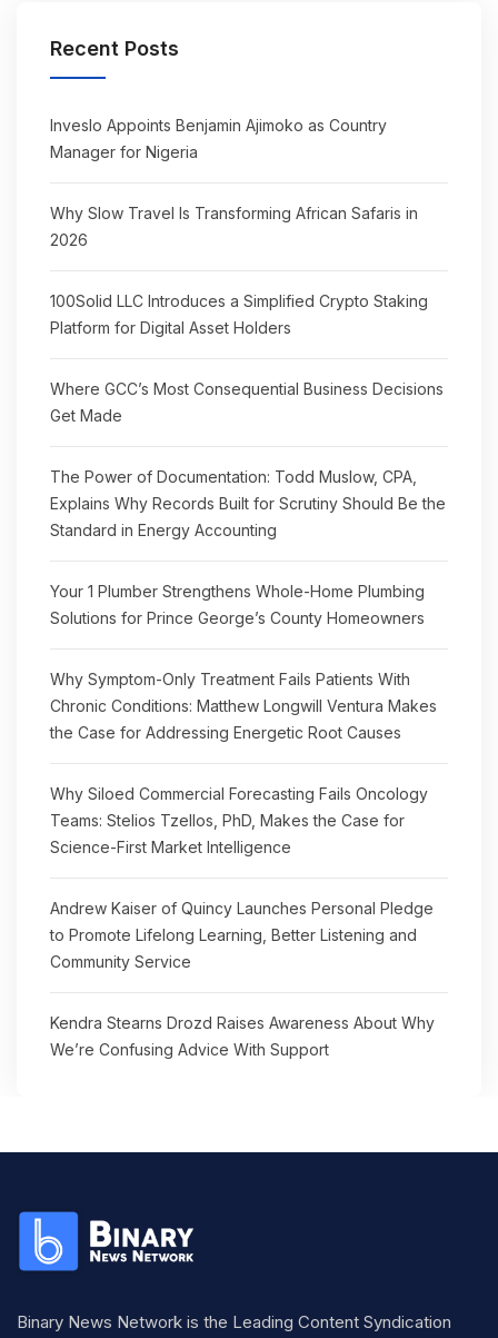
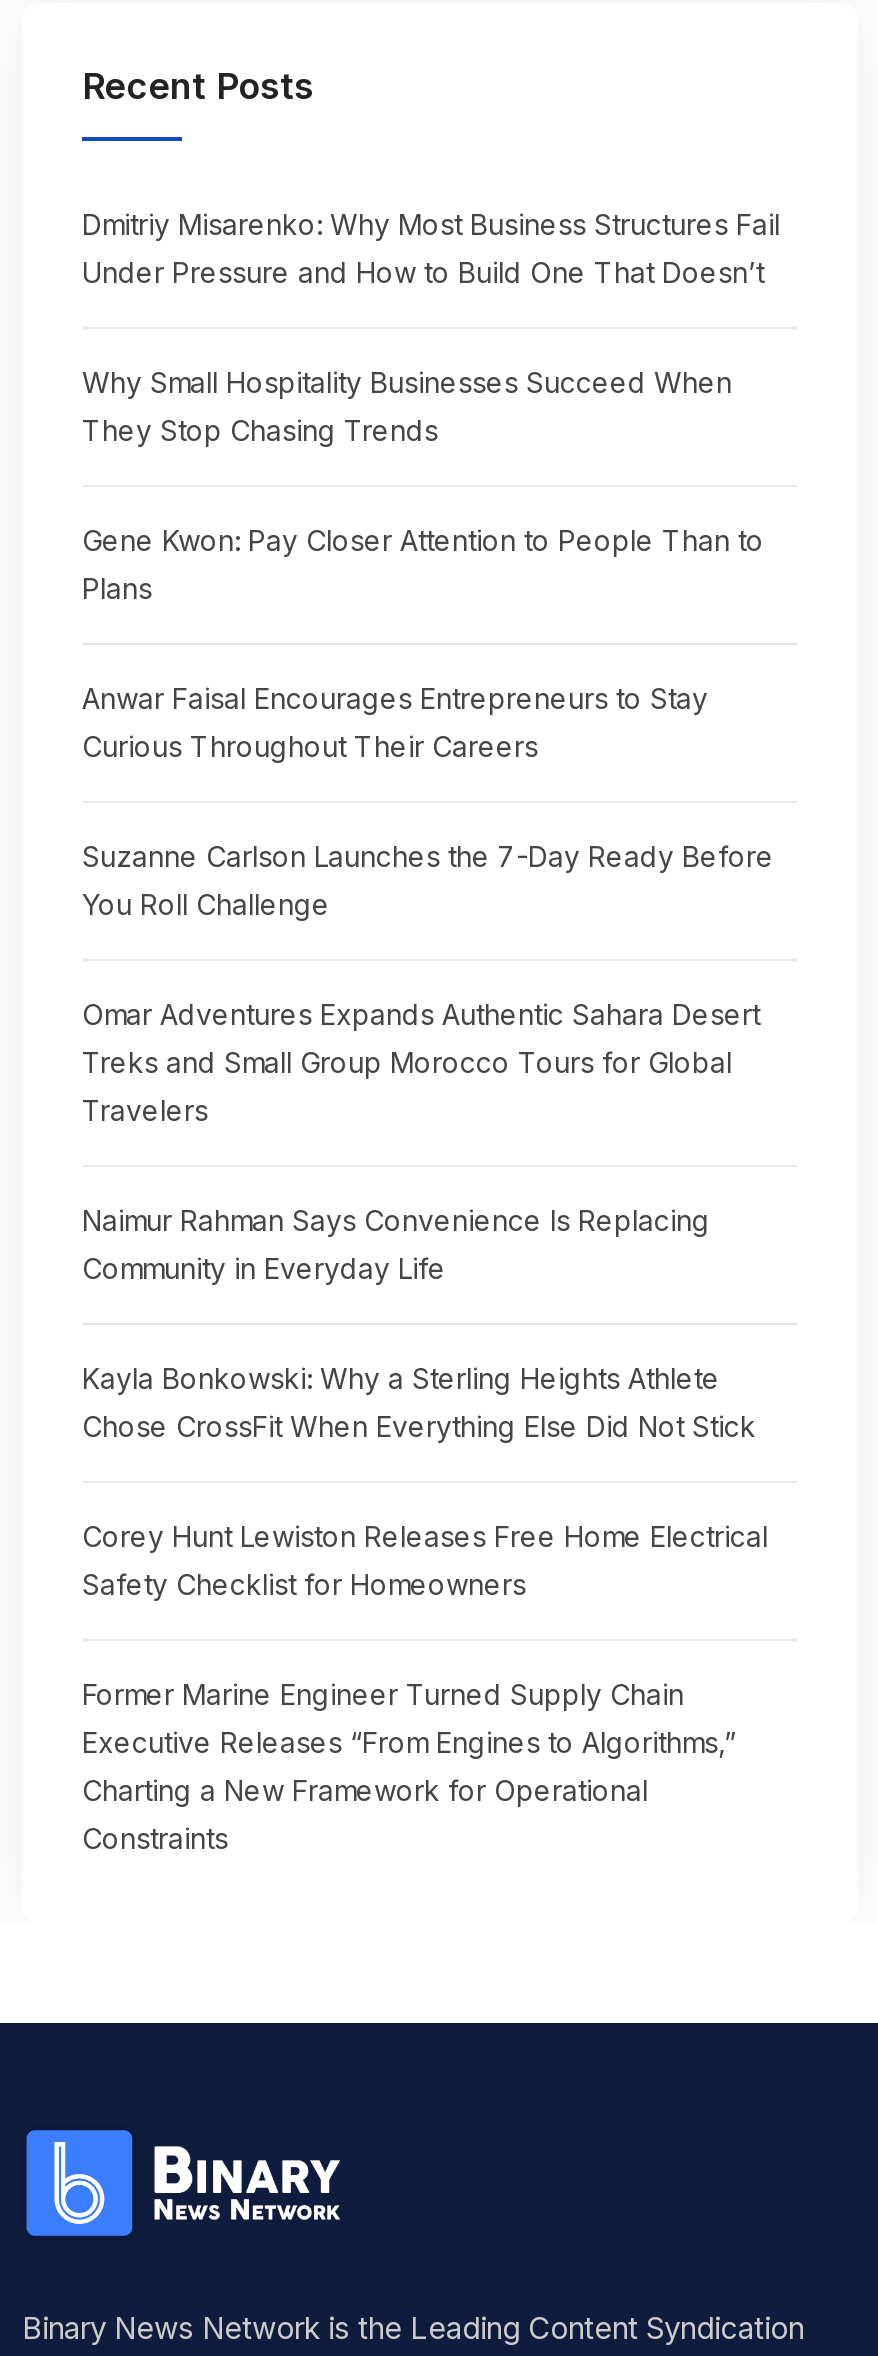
[50,116,387,161] Inveslo Appoints Benjamin Ajimoko as Country | Manager for Nigeria -> [82,207,780,289] Dmitriy Misarenko: Why Most Business Structures Fail | Under Pressure and How to Build One That Doesn’t
[50,204,418,249] Why Slow Travel Is Transforming African Safaris in | 2026 -> [82,365,732,447] Why Small Hospitality Businesses Succeed When | They Stop Chasing Trends
[50,291,428,337] 100Solid LLC Introduces a Simplified Crypto Staking | Platform for Digital Asset Holders -> [82,523,764,605] Gene Kwon: Pay Closer Attention to People Than to | Plans
[50,379,444,425] Where GCC’s Most Consequential Business Decisions | Get Made -> [82,681,708,763] Anwar Faisal Encourages Entrepreneurs to Stay | Curious Throughout Their Careers
[50,467,446,539] The Power of Documentation: Todd Muslow, CPA, | Explains Why Records Built for Scrutiny Should Be the | Standard in Energy Accounting -> [82,839,774,921] Suzanne Carlson Launches the 7-Day Ready Before | You Roll Challenge
[50,582,425,627] Your 1 Plumber Strengthens Whole-Home Plumbing | Solutions for Prince George’s County Homeowners -> [82,997,760,1127] Omar Adventures Expands Authentic Sahara Desert | Treks and Small Group Morocco Tours for Global | Travelers
[50,670,437,742] Why Symptom-Only Treatment Fails Patients With | Chronic Conditions: Matthew Longwill Ventura Makes | the Case for Addressing Energetic Root Causes -> [82,1203,710,1285] Naimur Rahman Says Convenience Is Replacing | Community in Everyday Life
[50,784,428,856] Why Siloed Commercial Forecasting Fails Oncology | Teams: Stelios Tzellos, PhD, Makes the Case for | Science-First Market Intelligence -> [82,1361,756,1443] Kayla Bonkowski: Why a Sterling Heights Athlete | Chose CrossFit When Everything Else Did Not Stick
[50,899,434,971] Andrew Kaiser of Quincy Launches Personal Pledge | to Promote Lifelong Learning, Better Listening and | Community Service -> [82,1519,768,1601] Corey Hunt Lewiston Releases Free Home Electrical | Safety Checklist for Homeowners
[50,1013,435,1059] Kendra Stearns Drozd Raises Awareness About Why | We’re Confusing Advice With Support -> [82,1677,736,1855] Former Marine Engineer Turned Supply Chain | Executive Releases “From Engines to Algorithms,” | Charting a New Framework for Operational | Constraints

